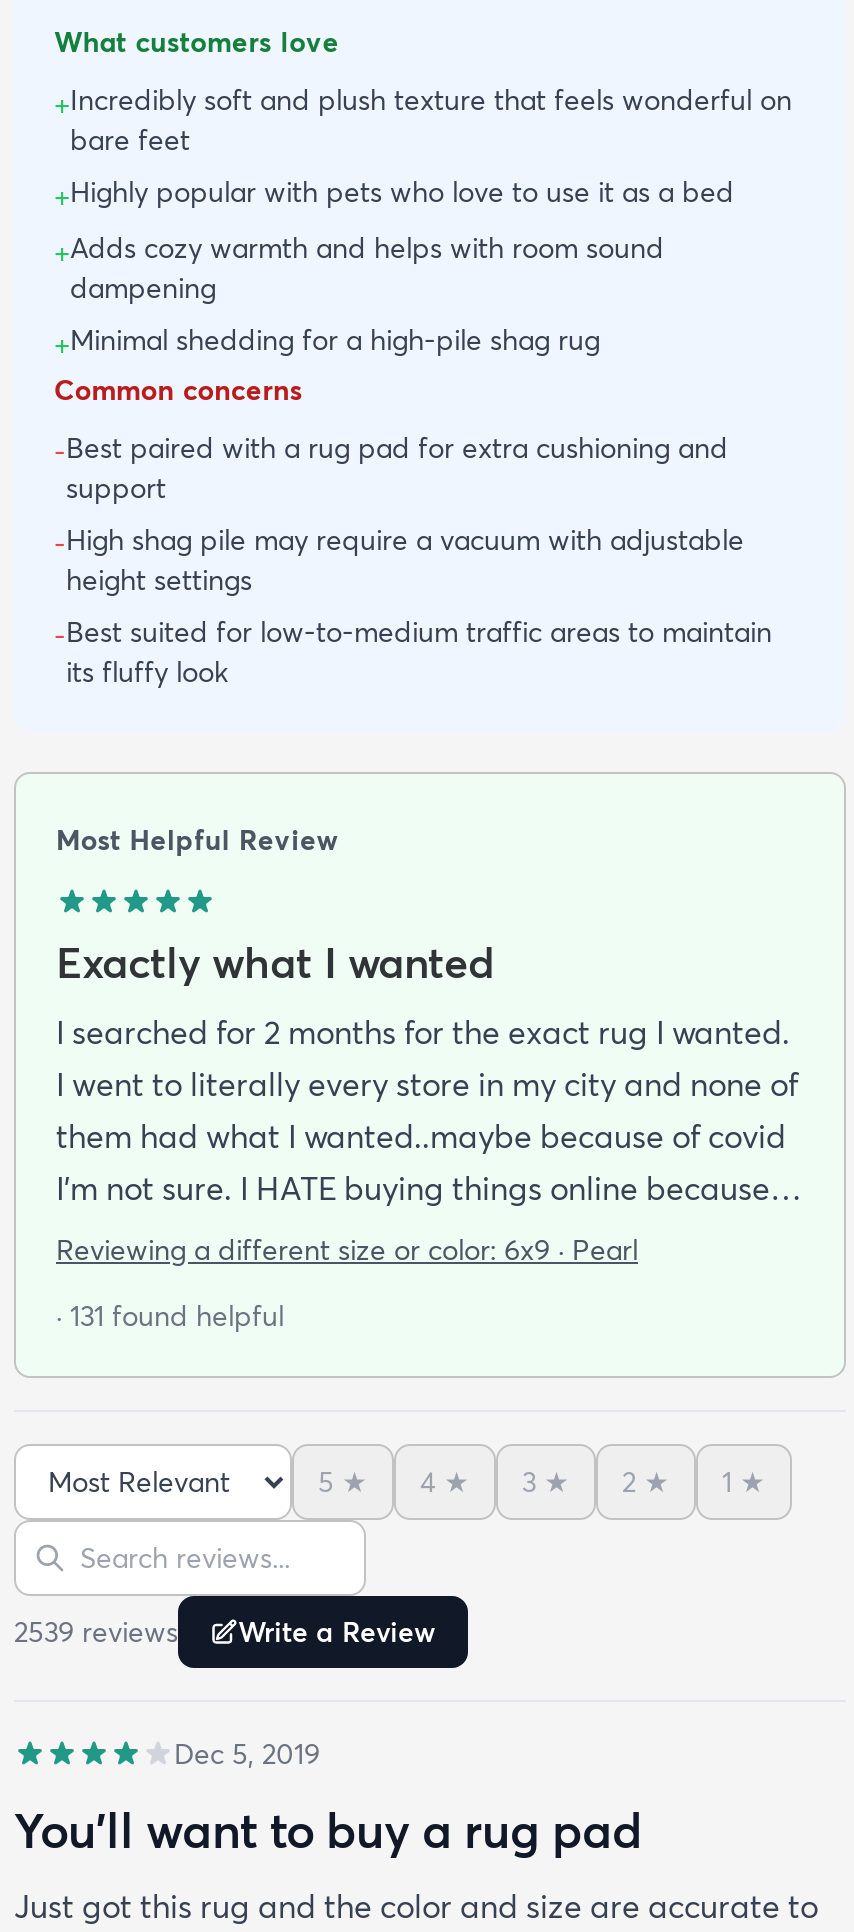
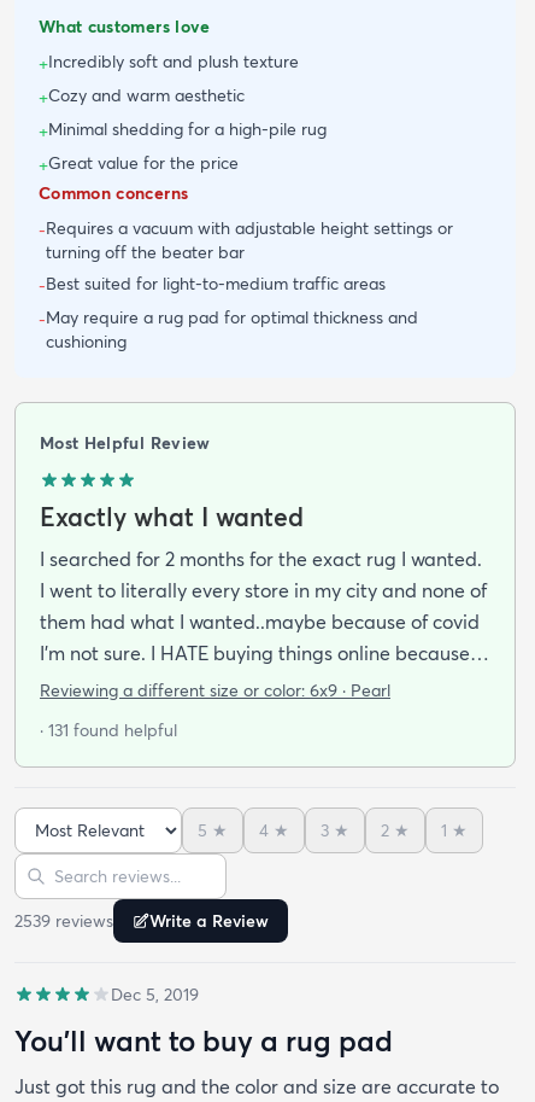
[54,82,792,362] +Incredibly soft and plush texture that feels wonderful on | bare feet | +Highly popular with pets who love to use it as a bed | +Adds cozy warmth and helps with room sound | dampening | +Minimal shedding for a high-pile shag rug -> [39,51,327,176] +Incredibly soft and plush texture | +Cozy and warm aesthetic | +Minimal shedding for a high-pile rug | +Great value for the price
[54,430,772,690] -Best paired with a rug pad for extra cushioning and | support | -High shag pile may require a vacuum with adjustable | height settings | -Best suited for low-to-medium traffic areas to maintain | its fluffy look -> [39,217,453,352] -Requires a vacuum with adjustable height settings or | turning off the beater bar | -Best suited for light-to-medium traffic areas | -May require a rug pad for optimal thickness and | cushioning

